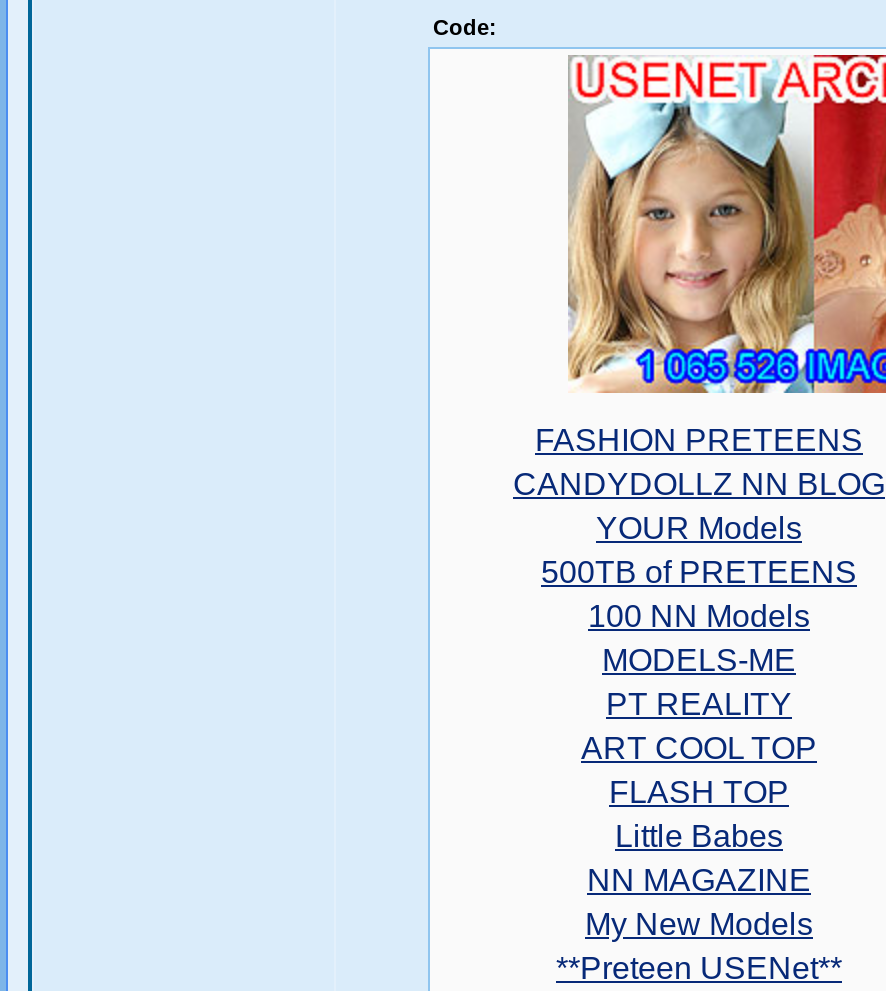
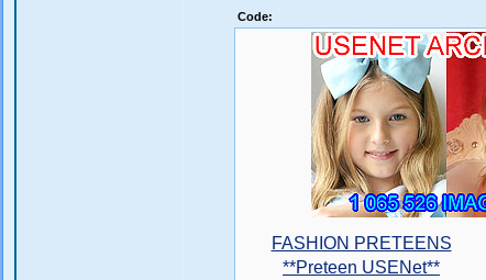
[513,467,885,941] CANDYDOLLZ NN BLOG | YOUR Models | 500TB of PRETEENS | 100 NN Models | MODELS-ME | PT REALITY | ART COOL TOP | FLASH TOP | Little Babes | NN MAGAZINE | My New Models -> none

